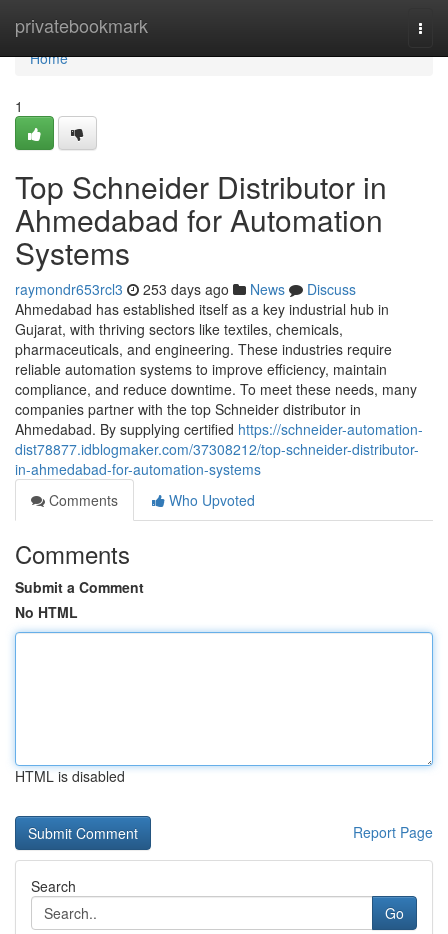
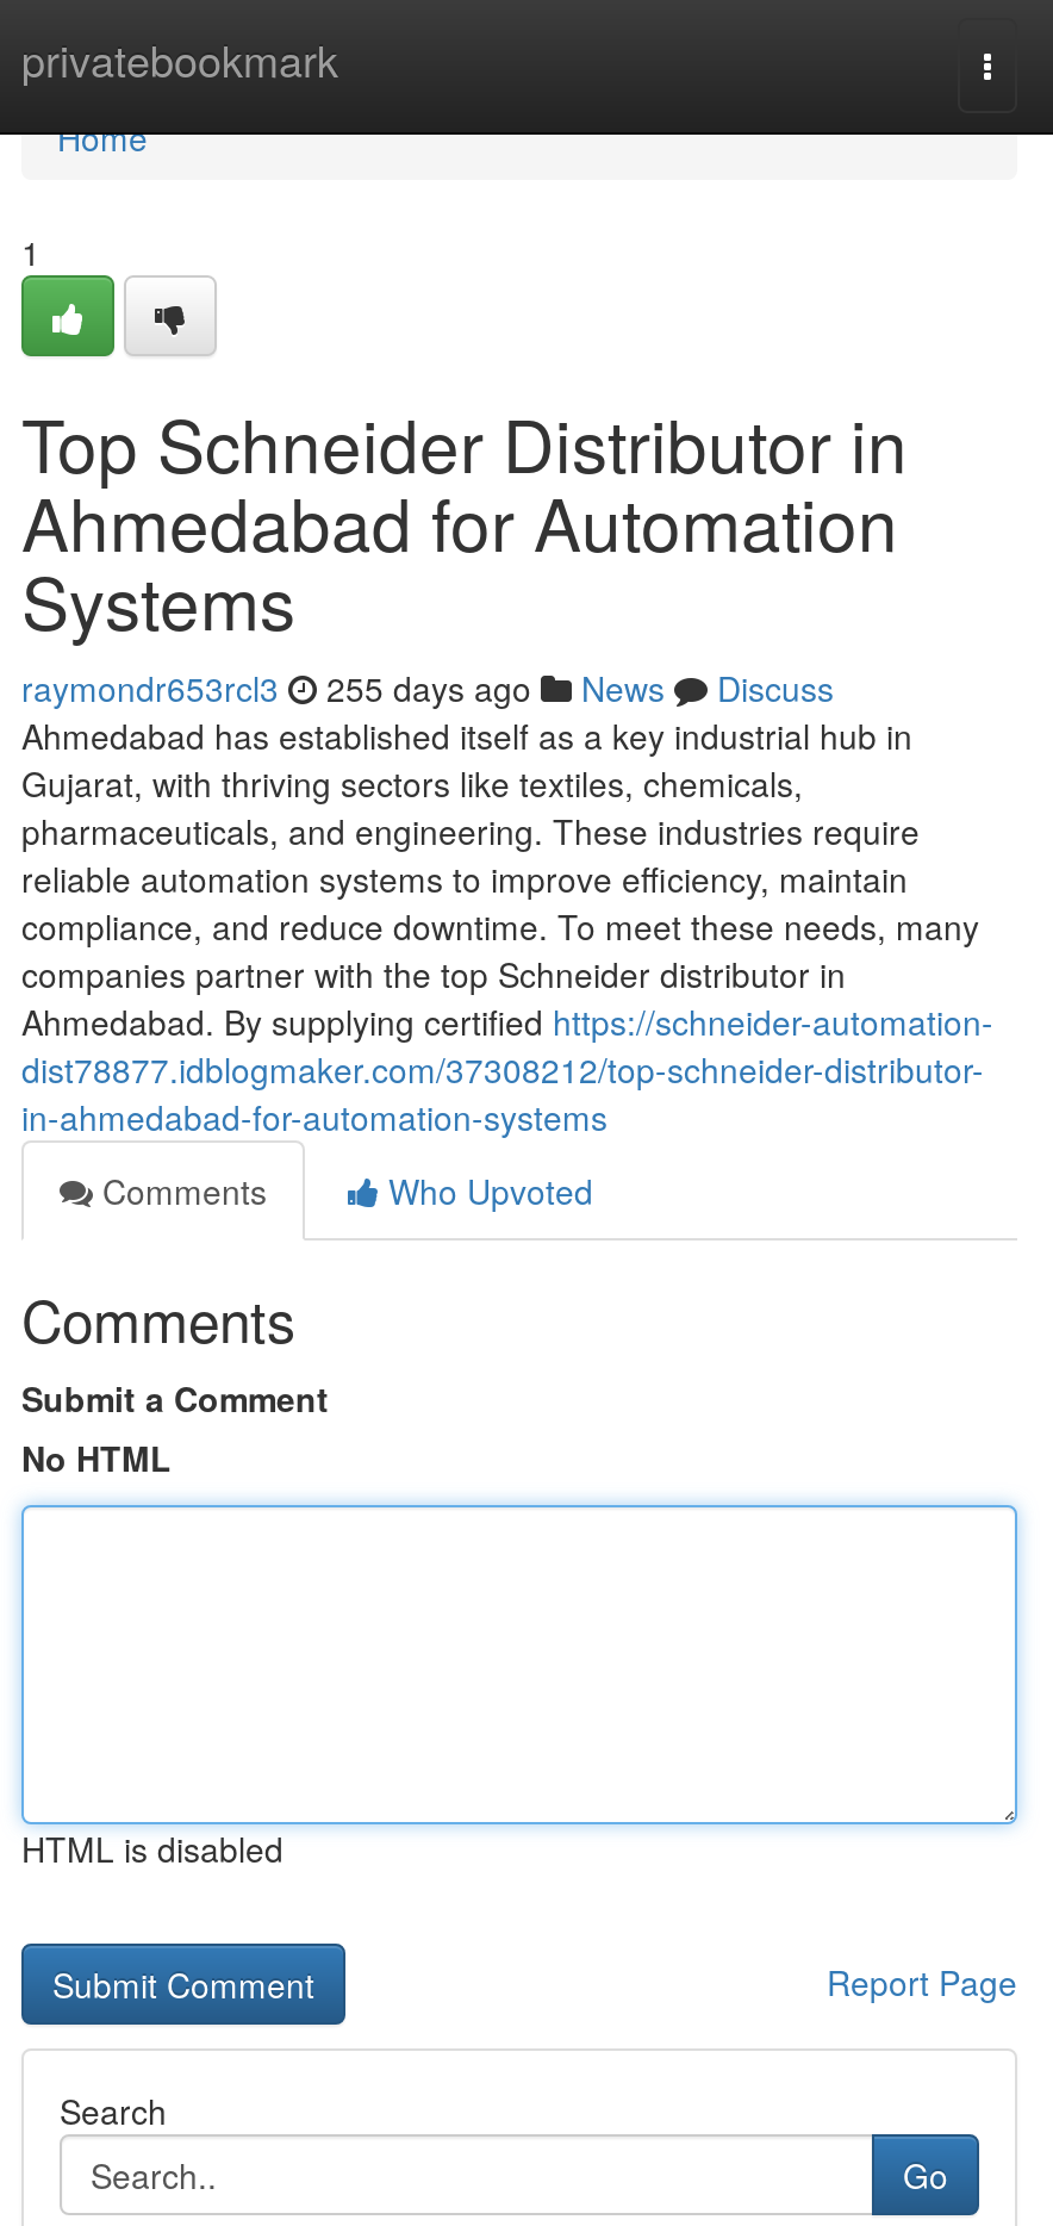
[15,279,356,299] raymondr653rcl3 253 days ago News Discuss -> [21,664,834,711] raymondr653rcl3 255 days ago News Discuss

